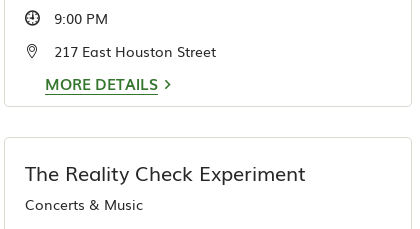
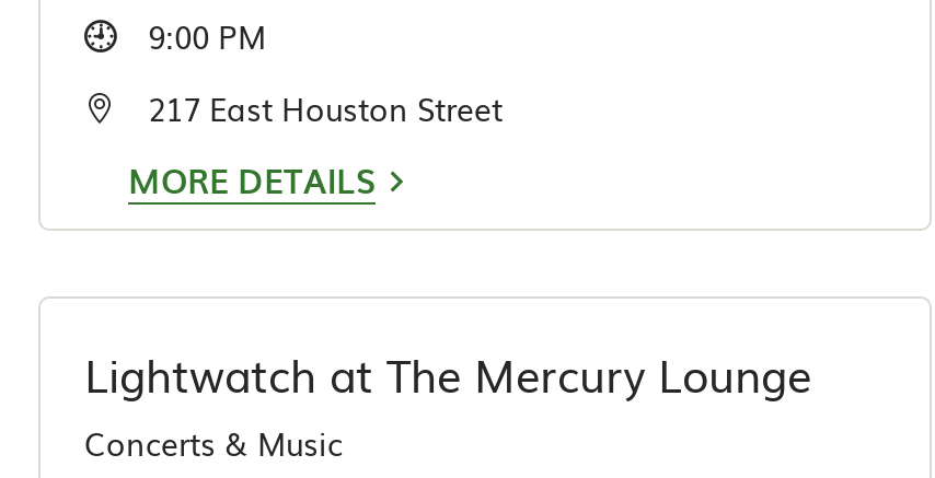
[25,157,306,187] The Reality Check Experiment -> [84,340,811,406] Lightwatch at The Mercury Lounge

